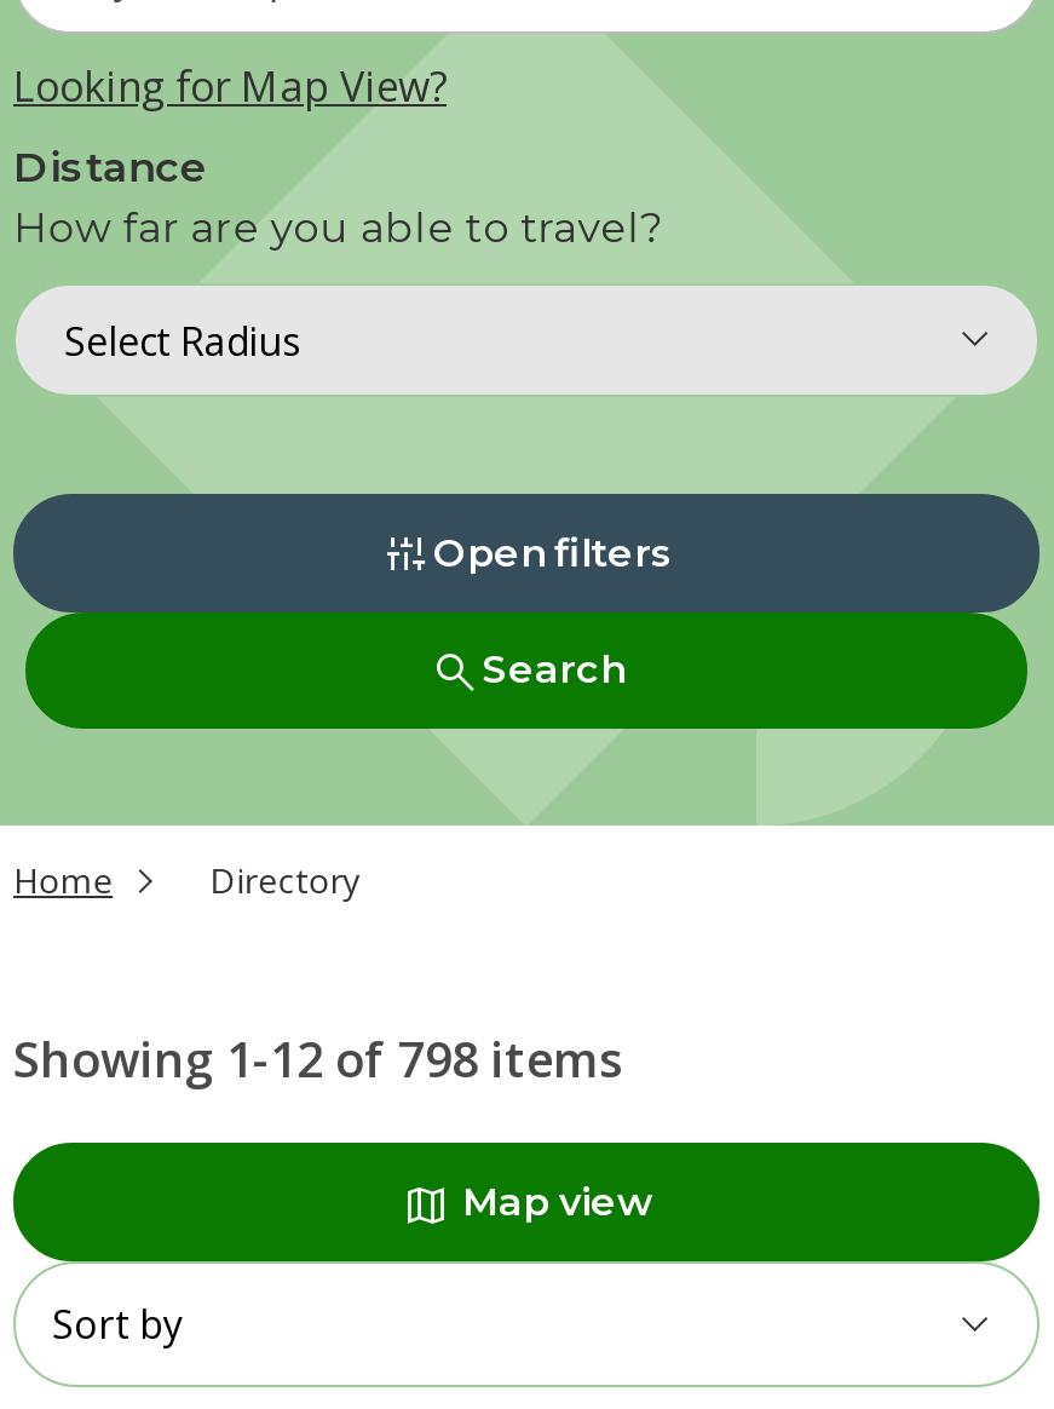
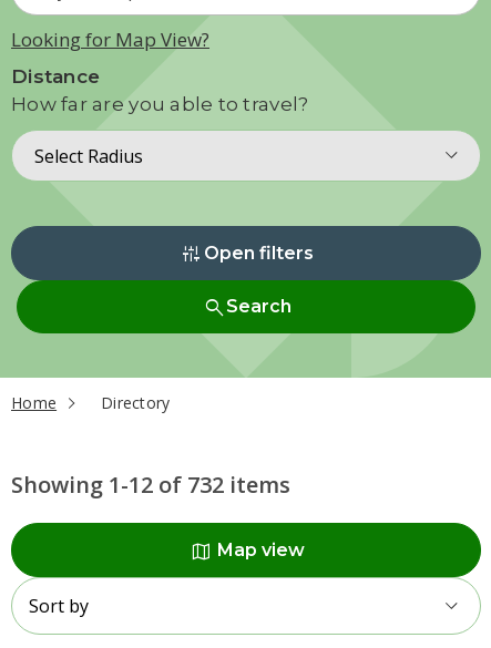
[13,1028,623,1093] Showing 1-12 of 798 items -> [11,470,290,500] Showing 1-12 of 732 items

